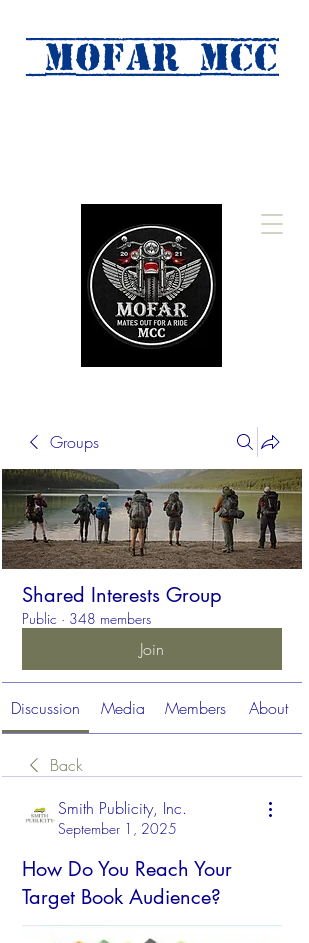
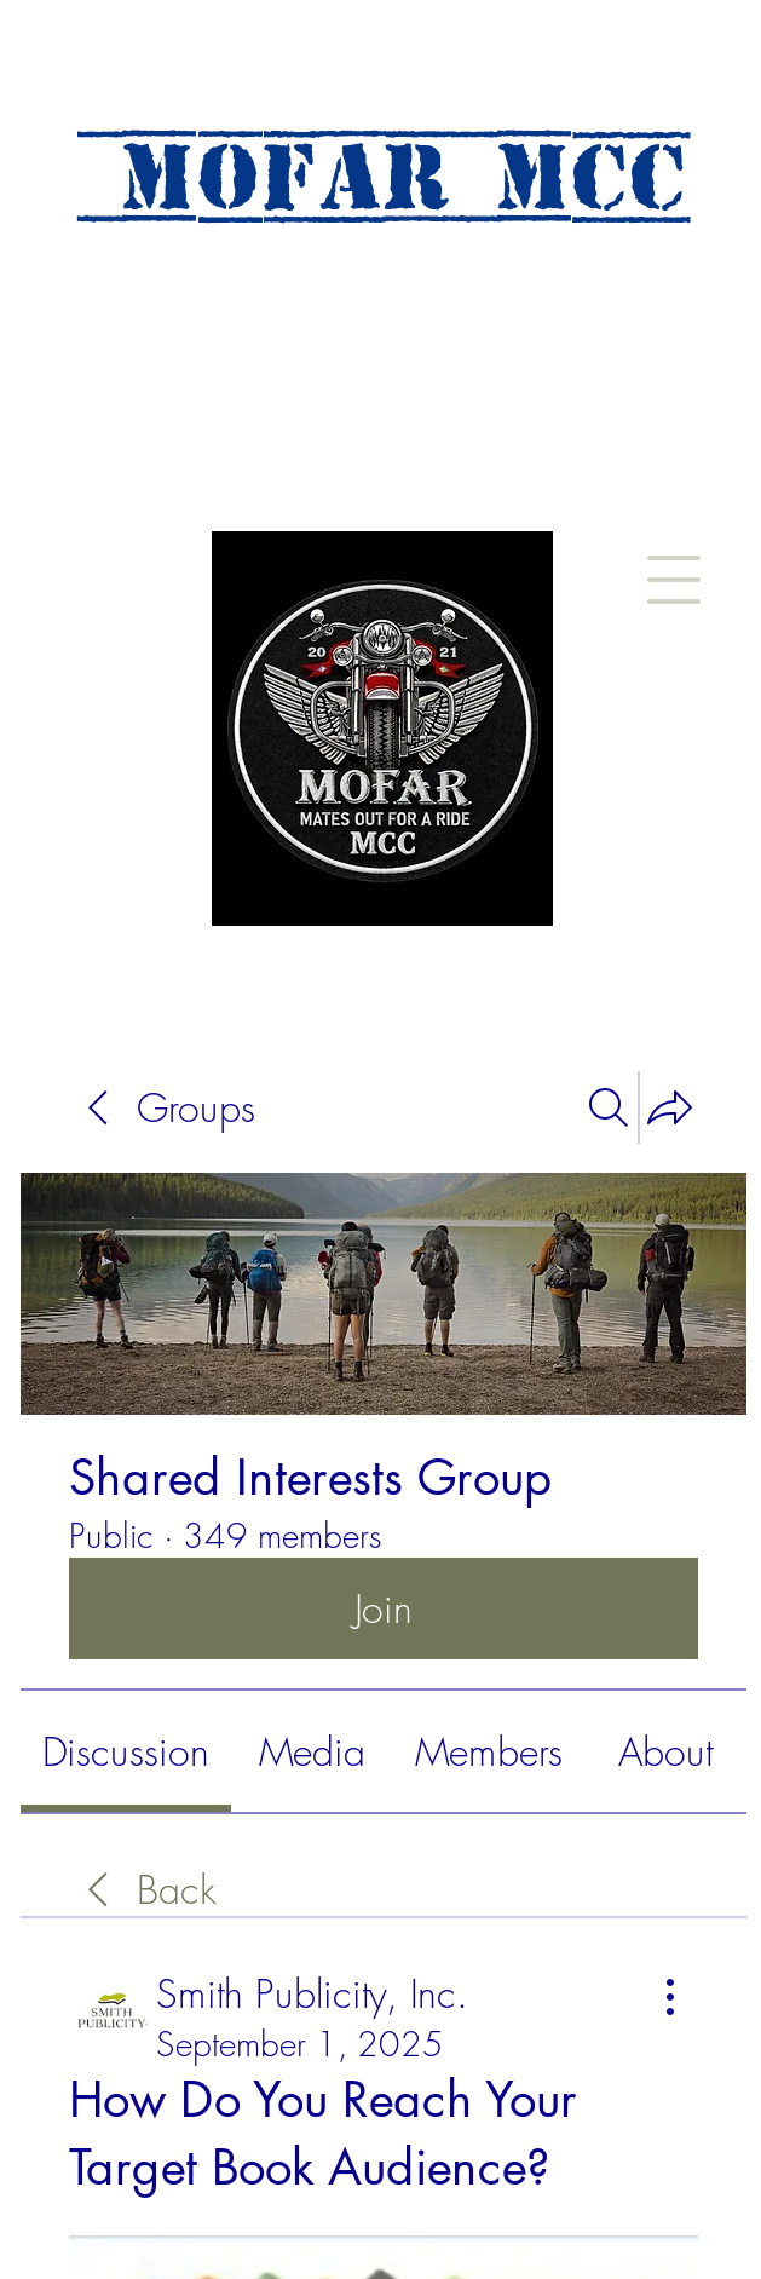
[22,609,151,628] Public · 348 members -> [69,1512,381,1558] Public · 349 members

